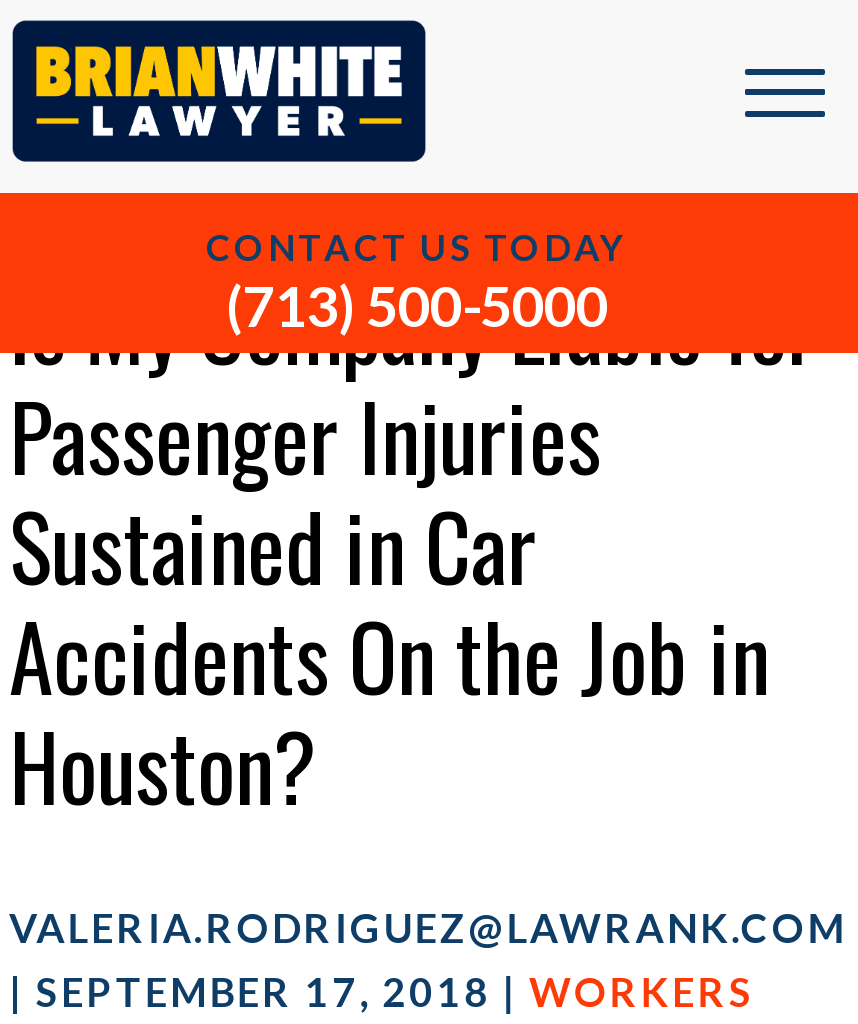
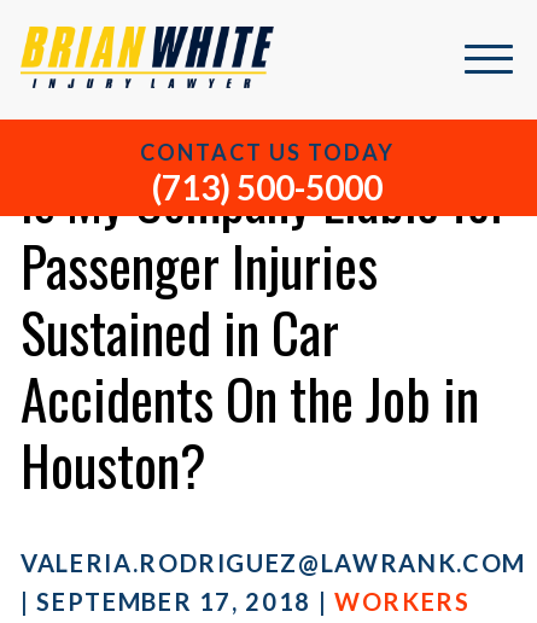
[11,19,427,165] [image] -> [21,16,274,101] [image]

